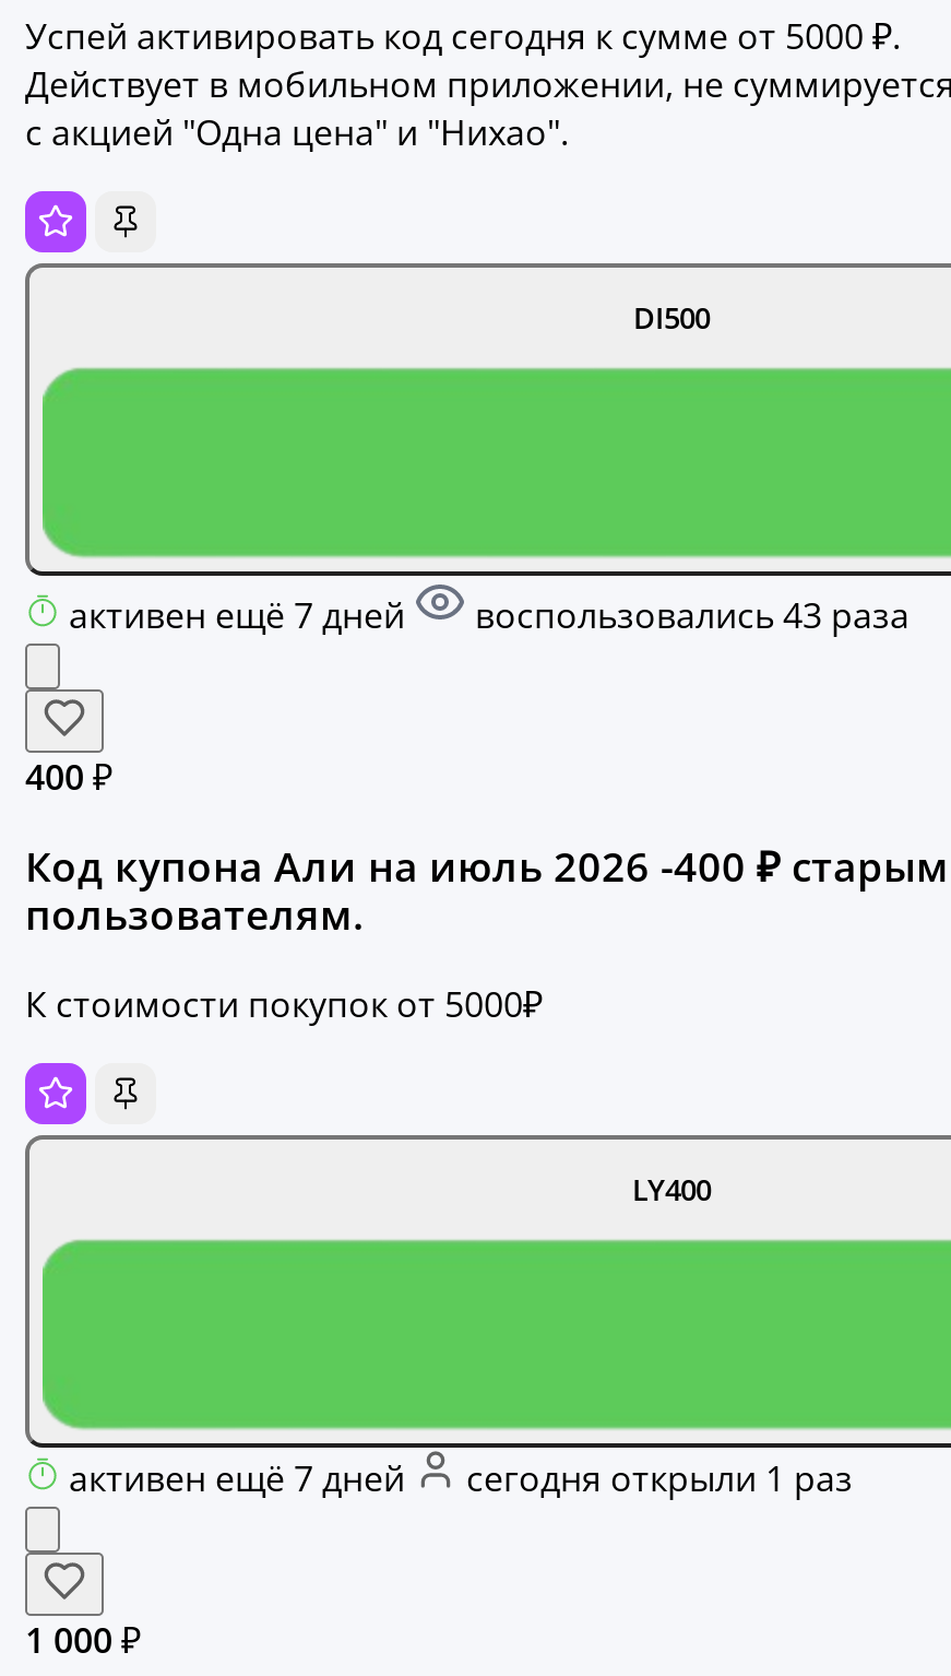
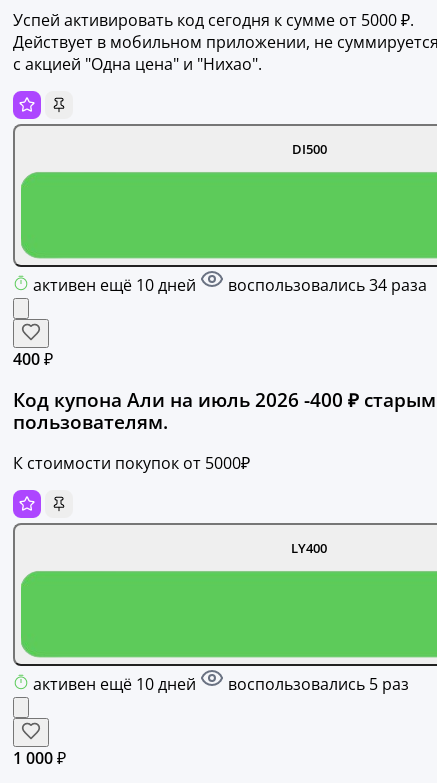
[69,592,414,640] активен ещё 7 дней -> [33,274,200,296] активен ещё 10 дней
[466,592,910,640] воспользовались 43 раза -> [224,274,427,296] воспользовались 34 раза
[69,1455,853,1503] активен ещё 7 дней | сегодня открыли 1 раз -> [33,673,409,695] активен ещё 10 дней | воспользовались 5 раз

